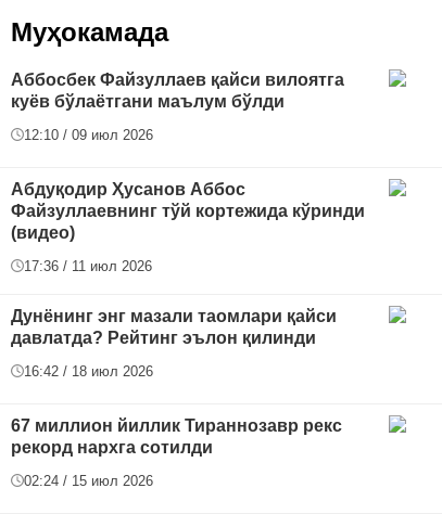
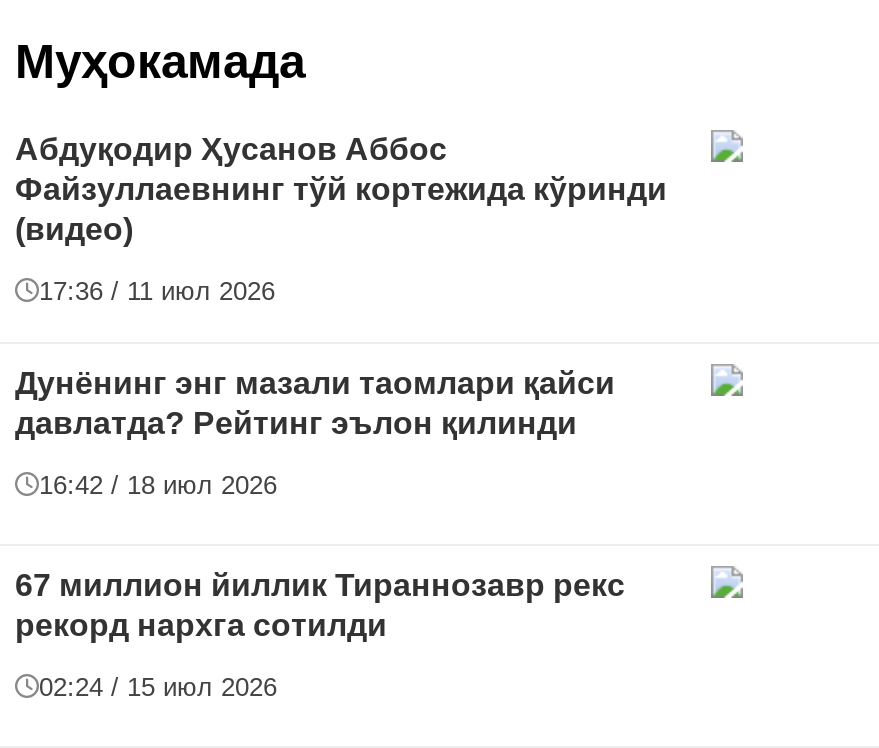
[11,70,344,143] Аббосбек Файзуллаев қайси вилоятга | куёв бўлаётгани маълум бўлди | 12:10 / 09 июл 2026 -> none

